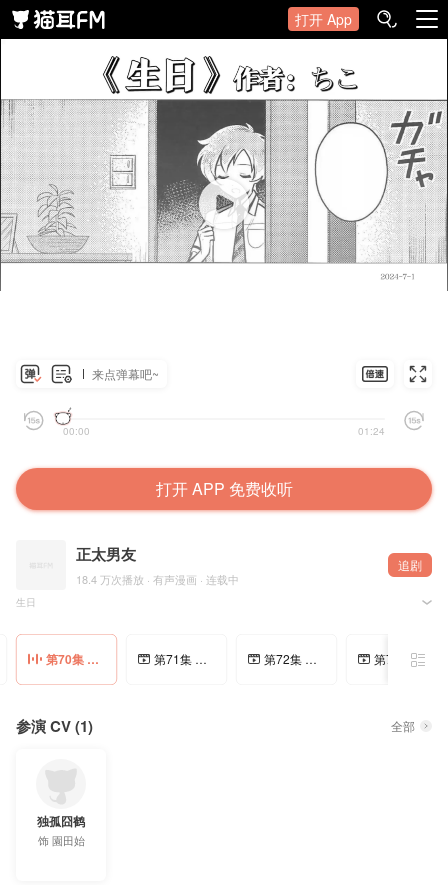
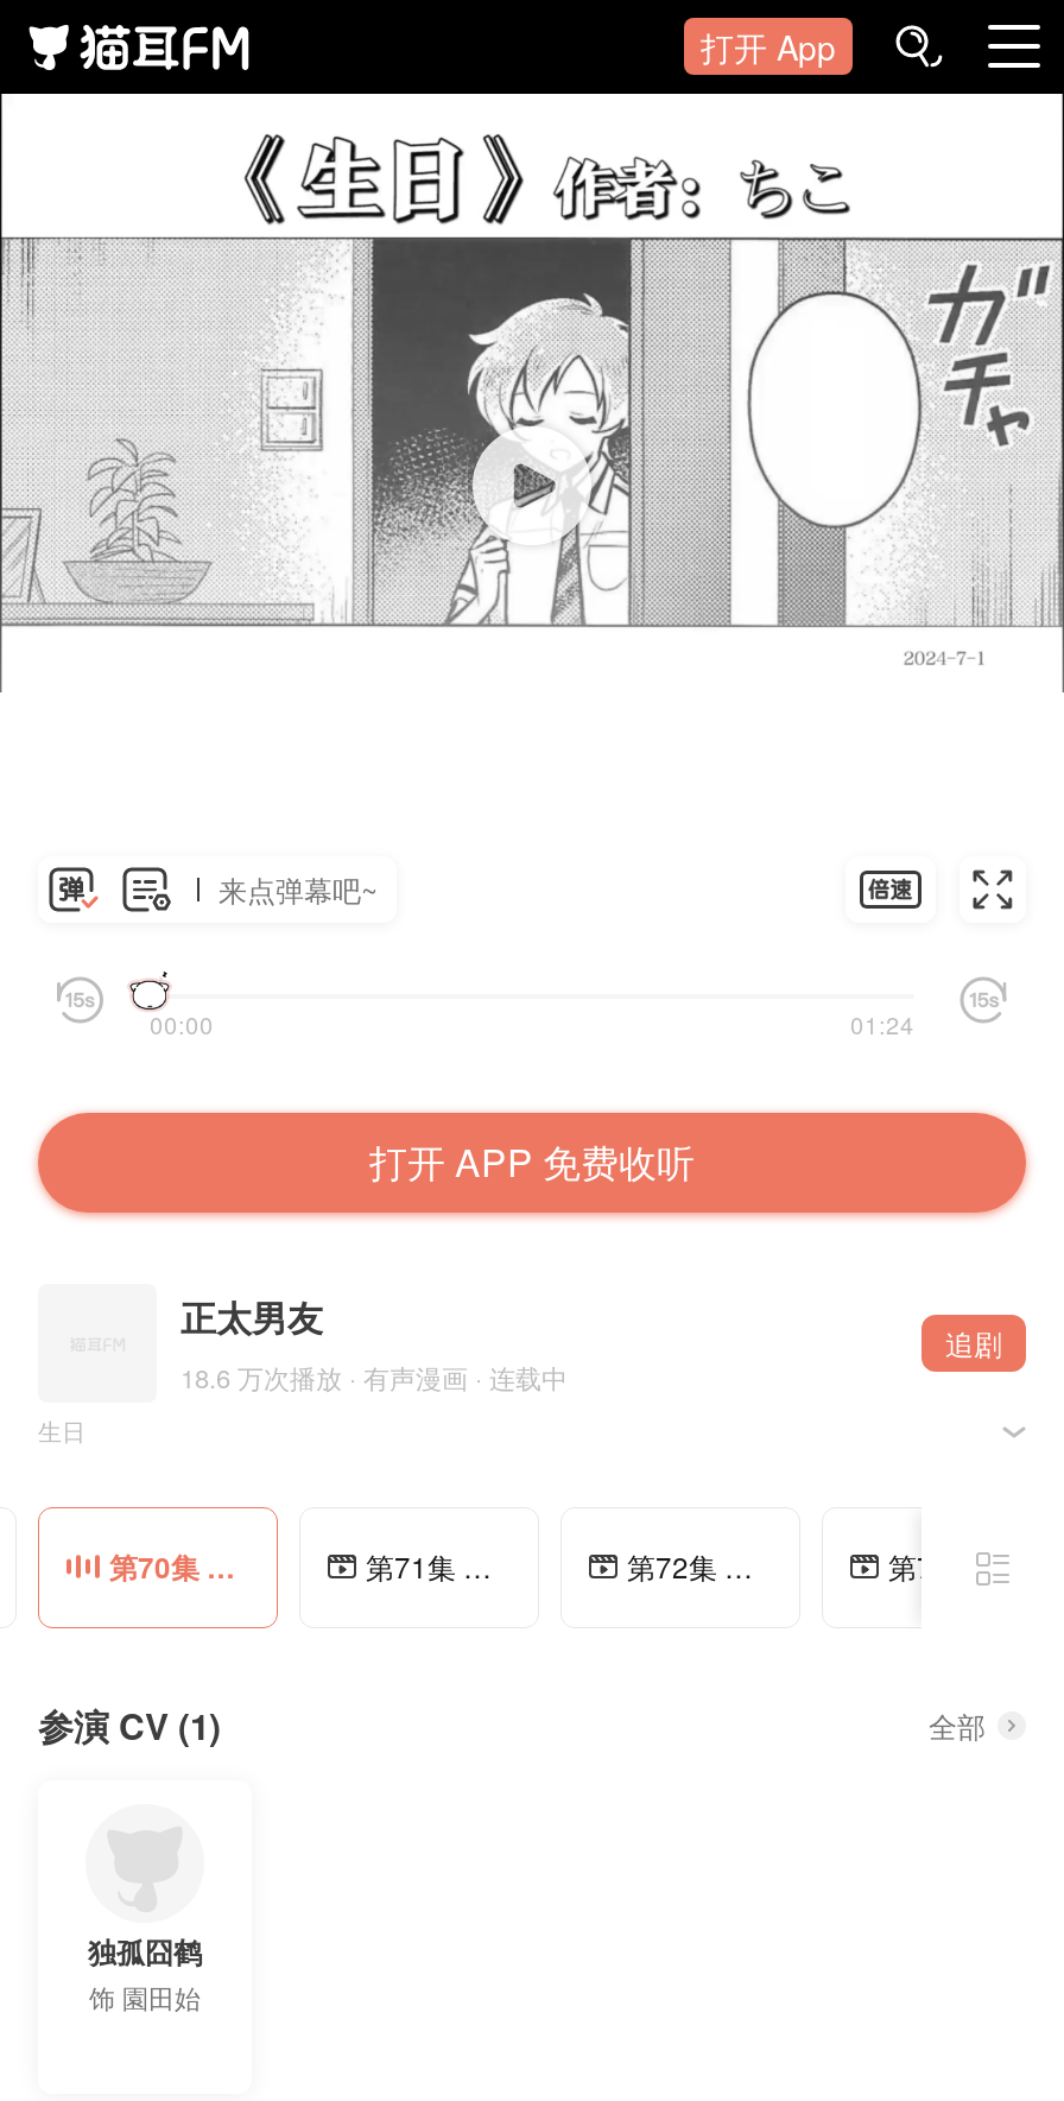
[76,570,239,586] 18.4 万次播放 · 有声漫画 · 连载中 -> [180,1356,568,1394] 18.6 万次播放 · 有声漫画 · 连载中

